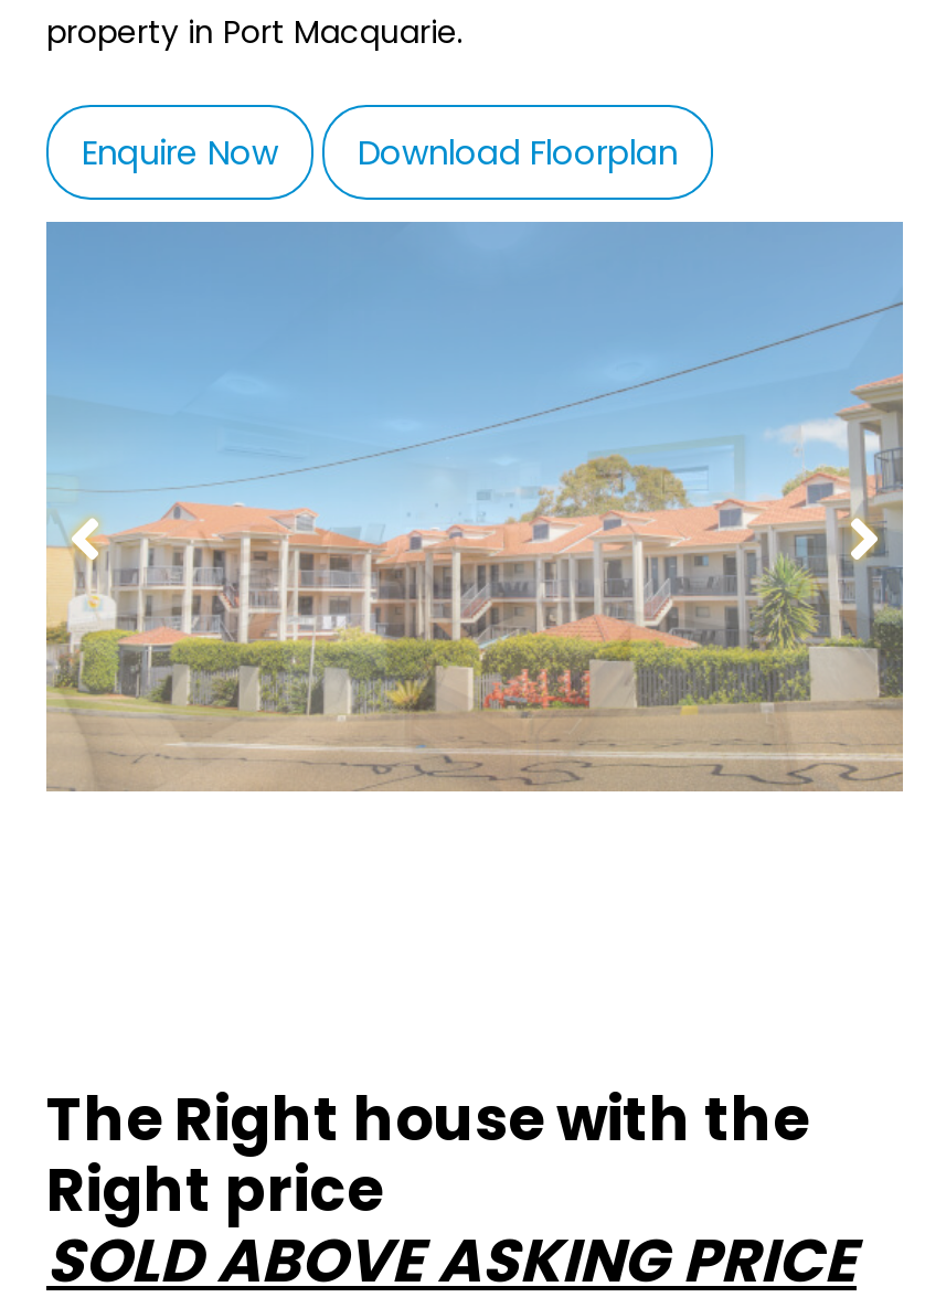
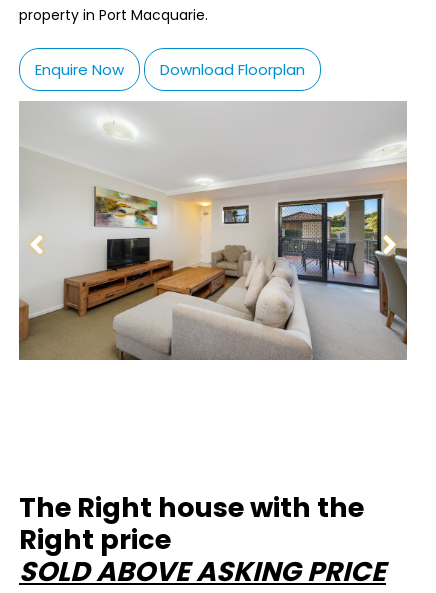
[46,222,903,794] [image] -> [19,101,407,361] [image]

